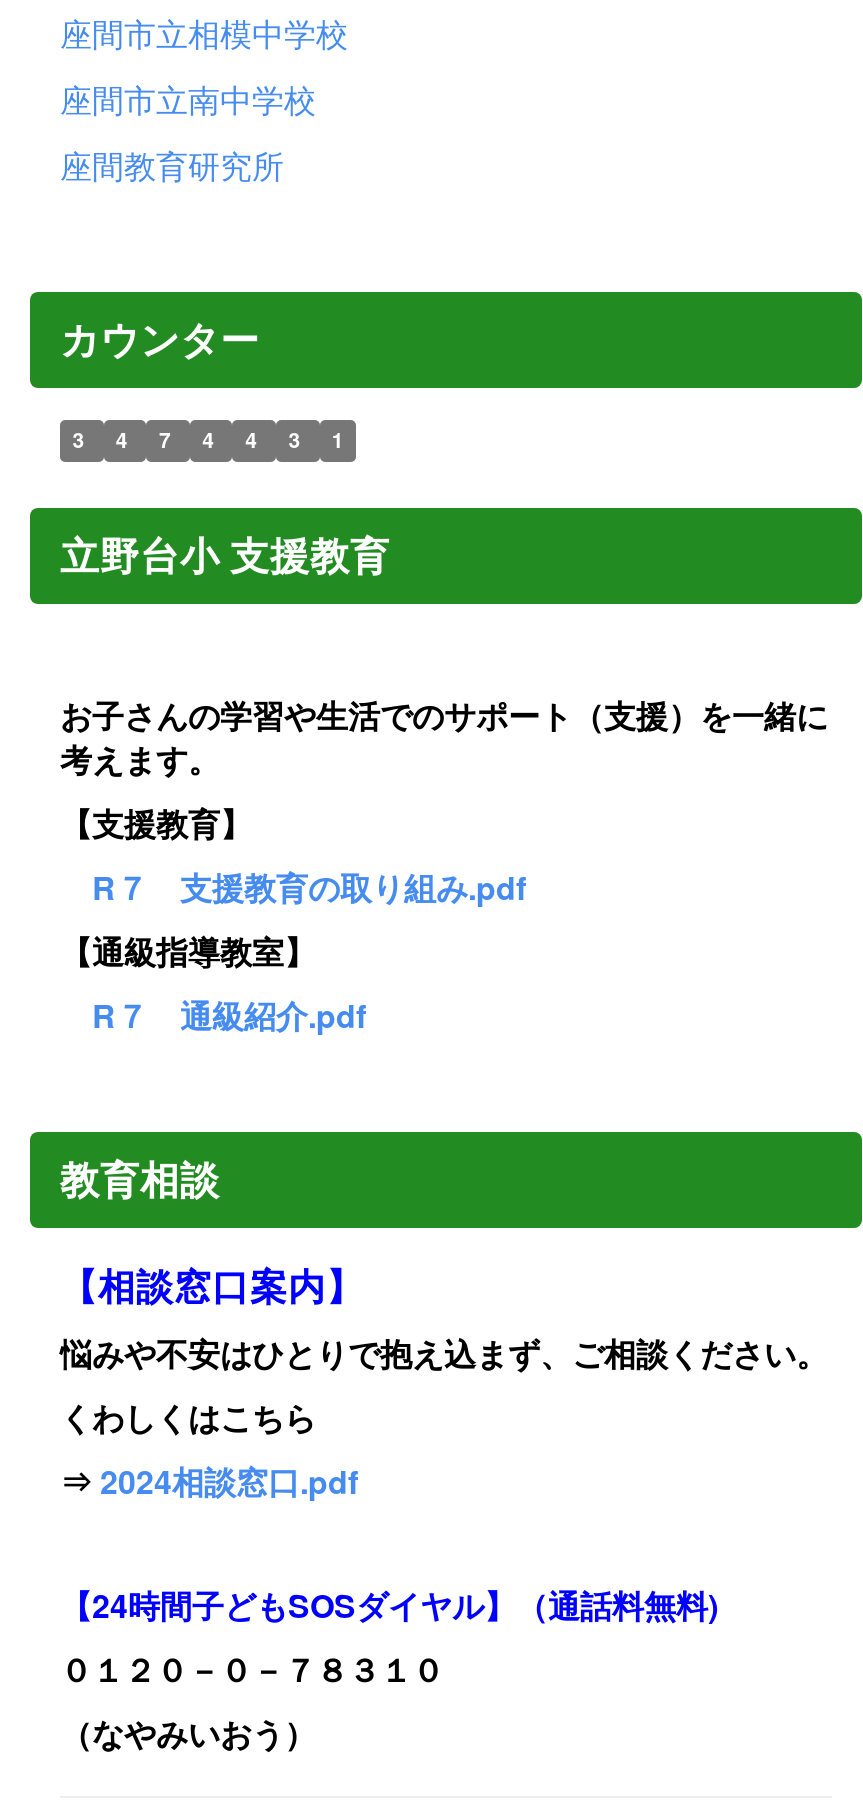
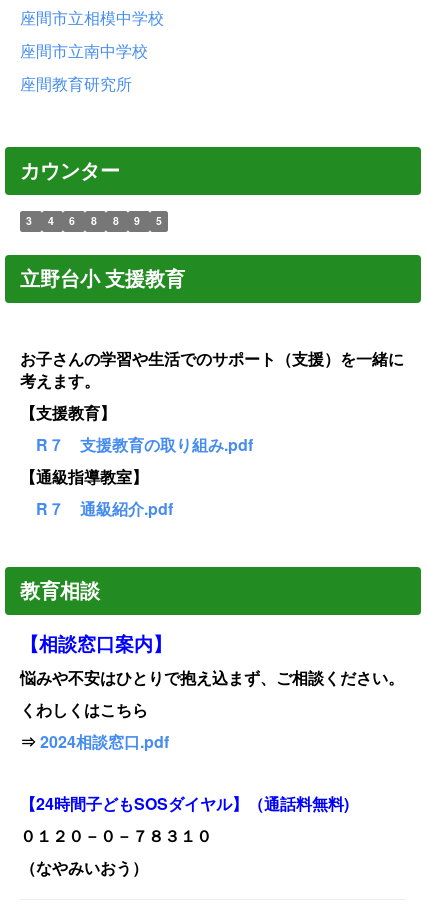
[159,425,177,455] 7 -> [69,214,78,229] 6
[202,425,220,455] 4 -> [91,214,100,229] 8
[245,425,263,455] 4 -> [113,214,122,229] 8
[289,425,307,455] 3 -> [134,214,143,229] 9
[332,425,344,455] 1 -> [156,214,162,229] 5

